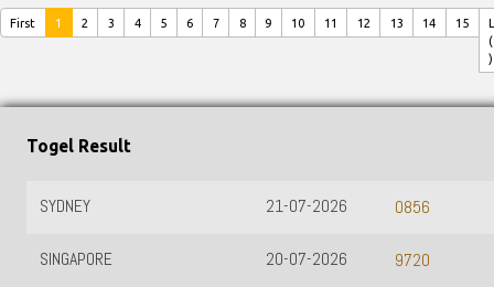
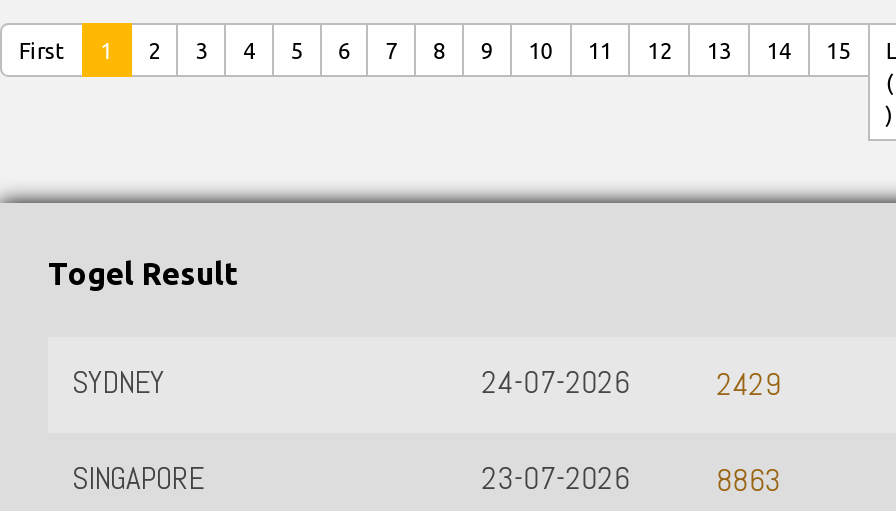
[265,196,347,218] 21-07-2026 -> [481,364,629,404] 24-07-2026
[395,196,430,218] 0856 -> [717,365,781,405] 2429
[265,249,347,271] 20-07-2026 -> [481,460,629,500] 23-07-2026
[395,249,430,271] 9720 -> [717,461,781,501] 8863

